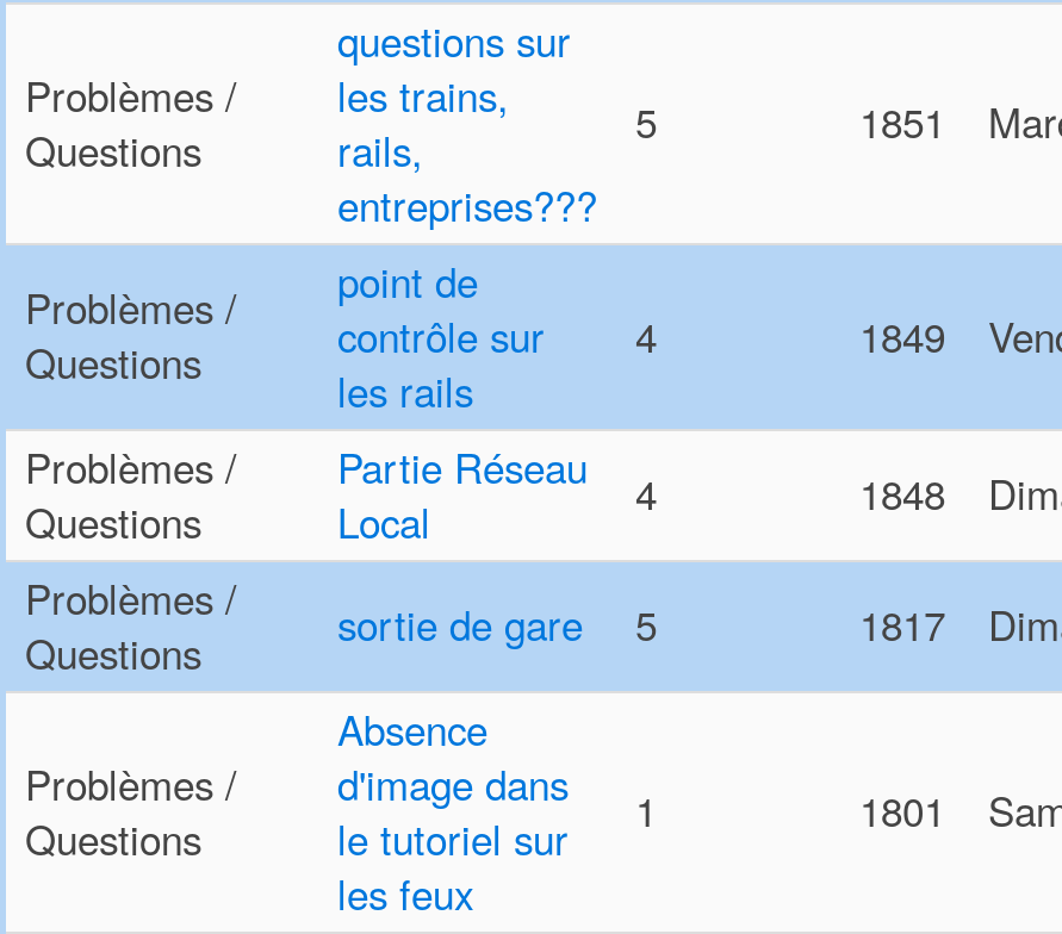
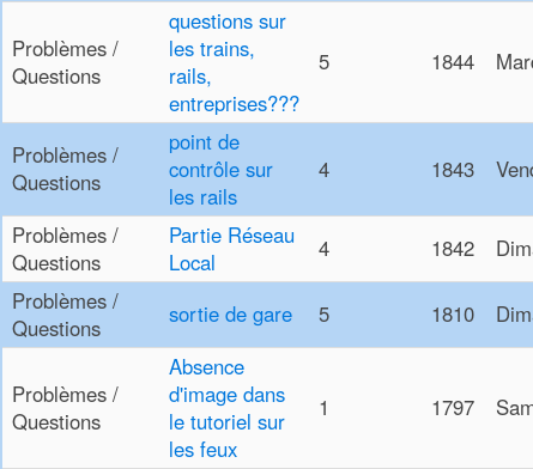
[859,93,945,150] 1851 -> [431,47,474,75] 1844
[859,307,945,365] 1849 -> [431,154,474,183] 1843
[859,465,945,522] 1848 -> [431,233,474,262] 1842
[859,596,945,653] 1817 -> [431,299,474,328] 1810
[859,782,945,839] 1801 -> [431,392,474,421] 1797

